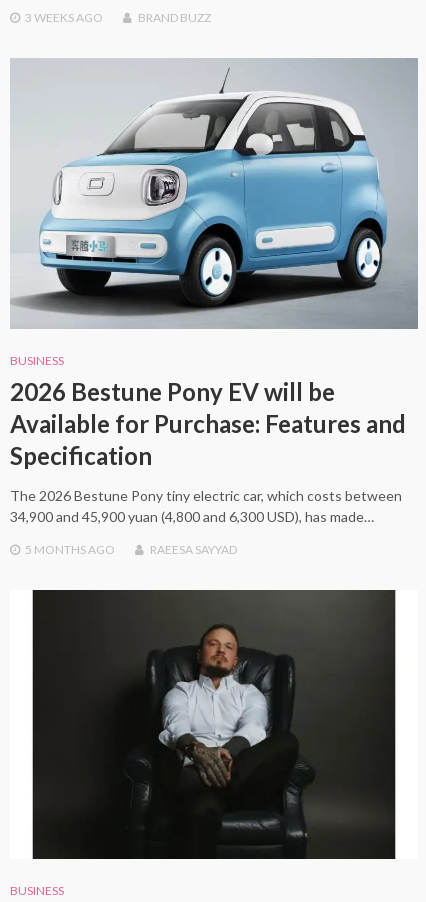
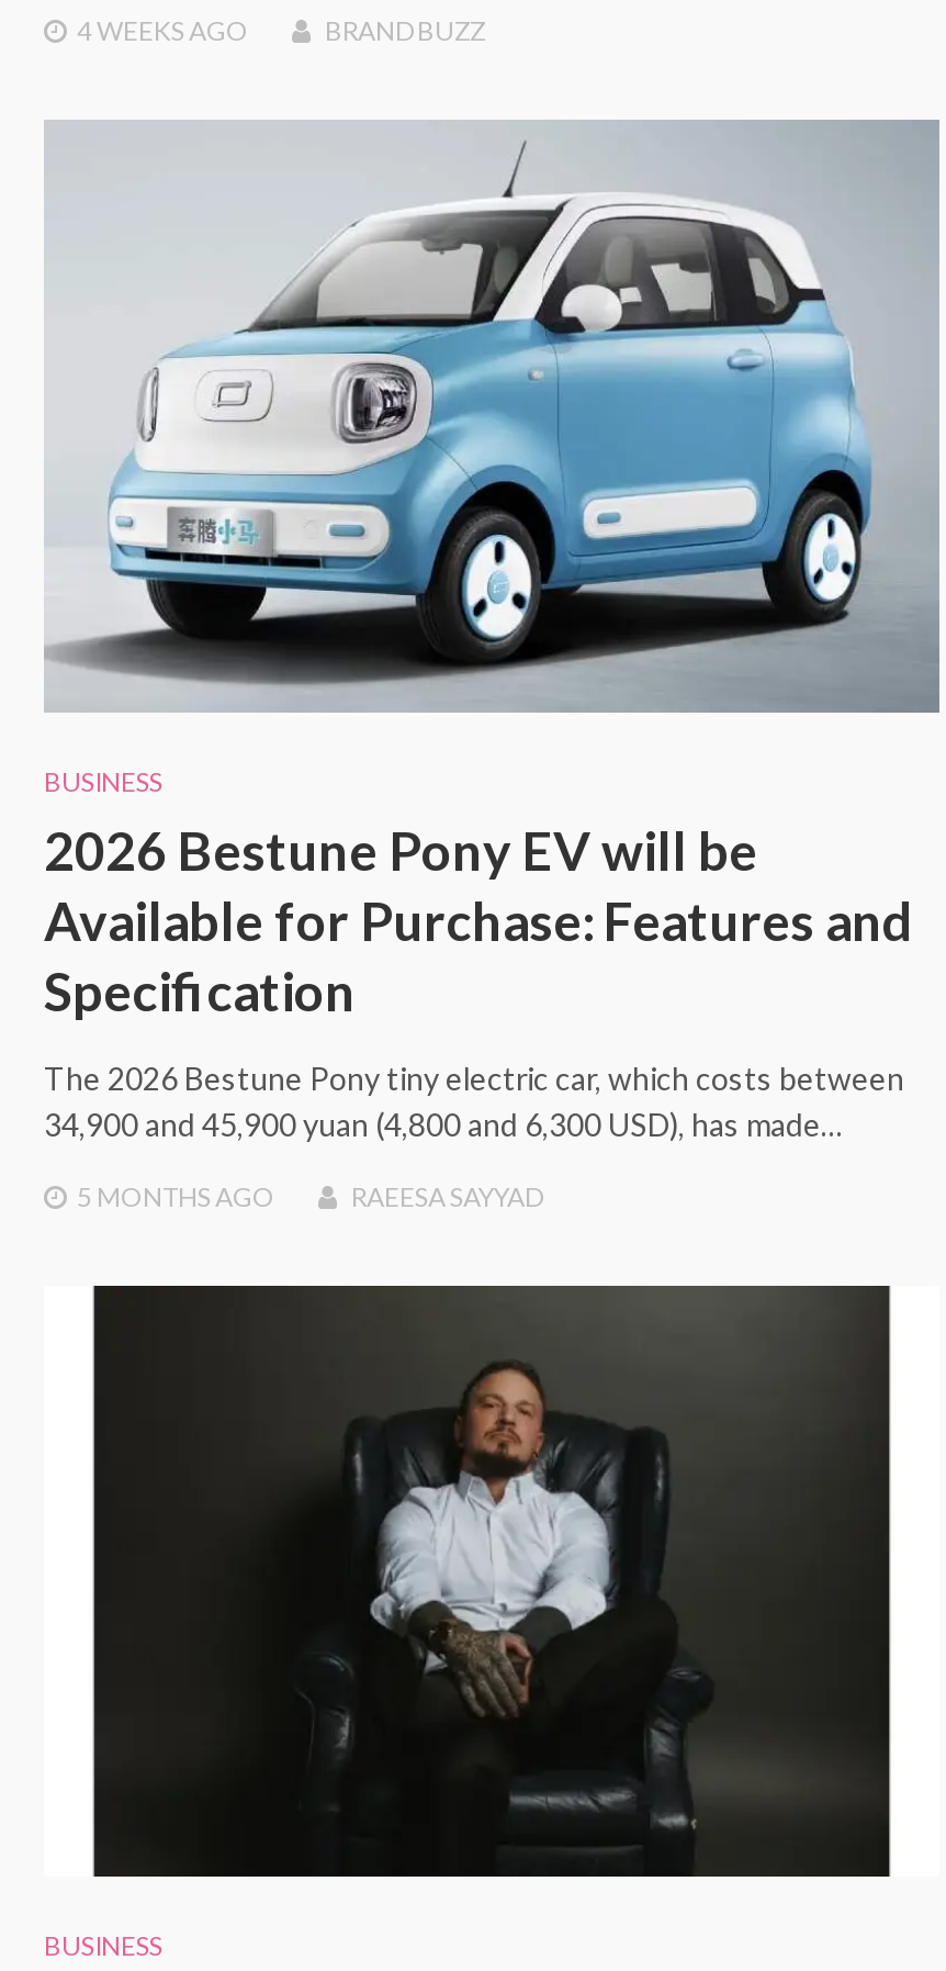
[25,10,103,25] 3 WEEKS AGO -> [77,13,248,46] 4 WEEKS AGO

